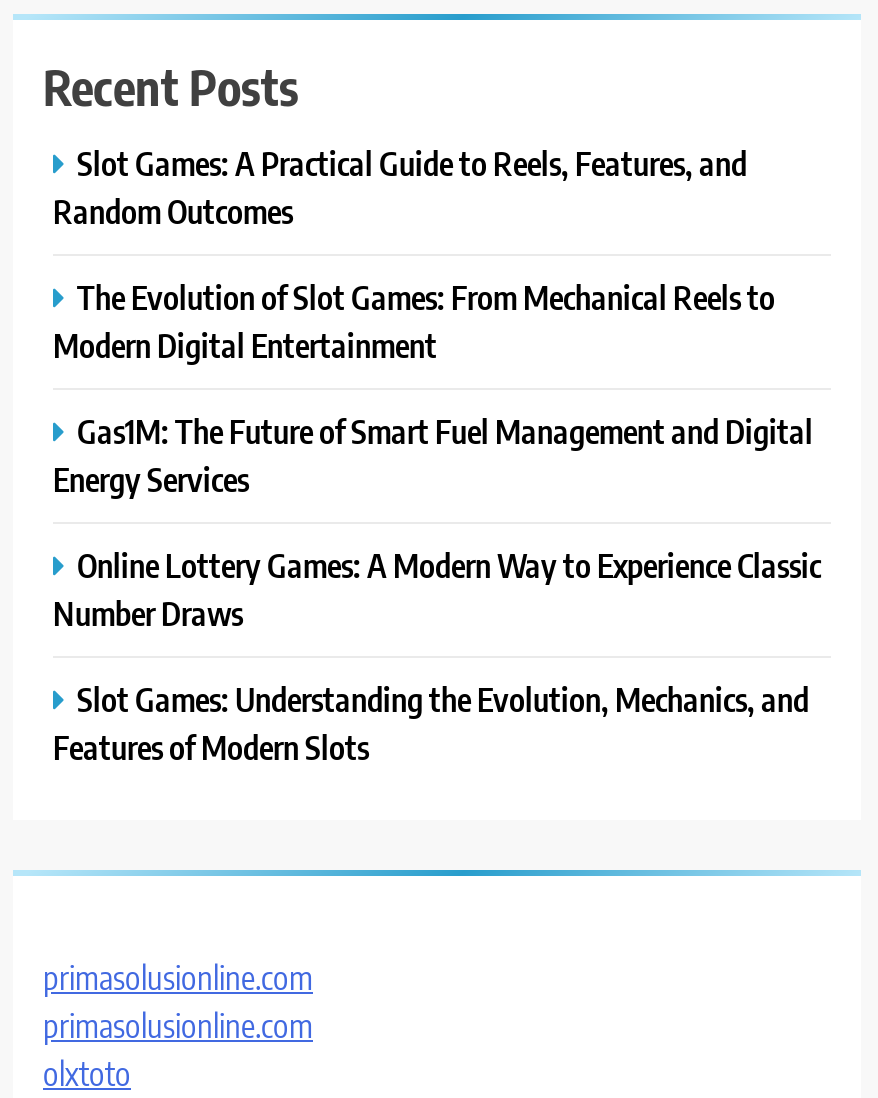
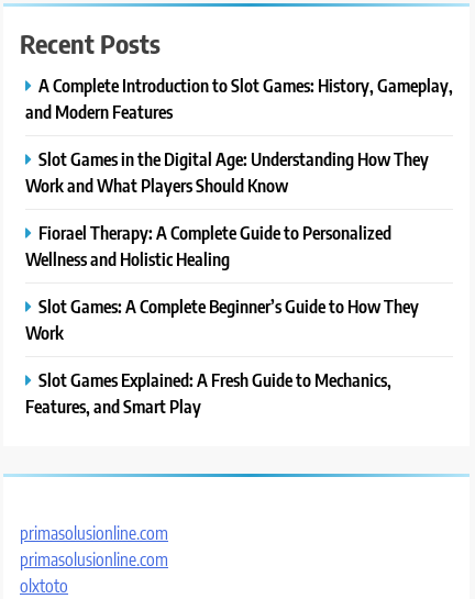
[53,141,747,231] Slot Games: A Practical Guide to Reels, Features, and | Random Outcomes -> [25,73,453,123] A Complete Introduction to Slot Games: History, Gameplay, | and Modern Features
[53,275,775,365] The Evolution of Slot Games: From Mechanical Reels to | Modern Digital Entertainment -> [25,147,429,196] Slot Games in the Digital Age: Understanding How They | Work and What Players Should Know
[53,409,813,499] Gas1M: The Future of Smart Fuel Management and Digital | Energy Services -> [25,221,391,270] Fiorael Therapy: A Complete Guide to Personalized | Wellness and Holistic Healing
[53,543,821,633] Online Lottery Games: A Modern Way to Experience Classic | Number Draws -> [25,294,419,344] Slot Games: A Complete Beginner’s Guide to How They | Work
[53,677,809,767] Slot Games: Understanding the Evolution, Mechanics, and | Features of Modern Slots -> [25,368,391,417] Slot Games Explained: A Fresh Guide to Mechanics, | Features, and Smart Play

